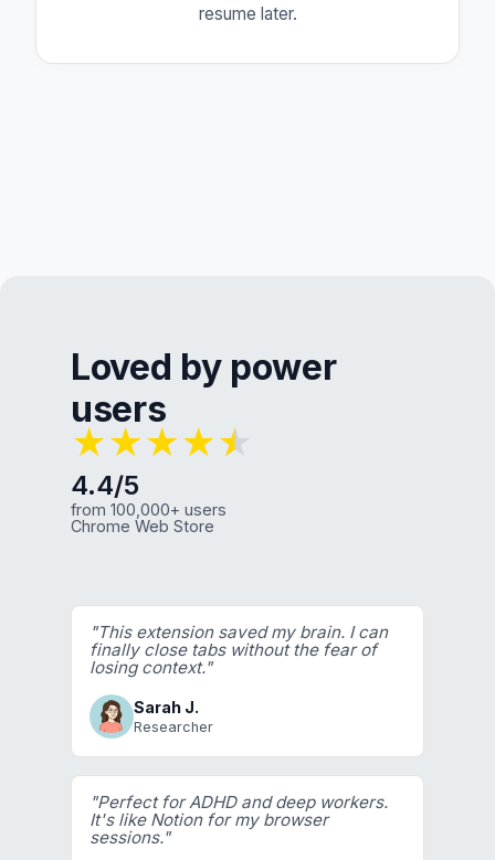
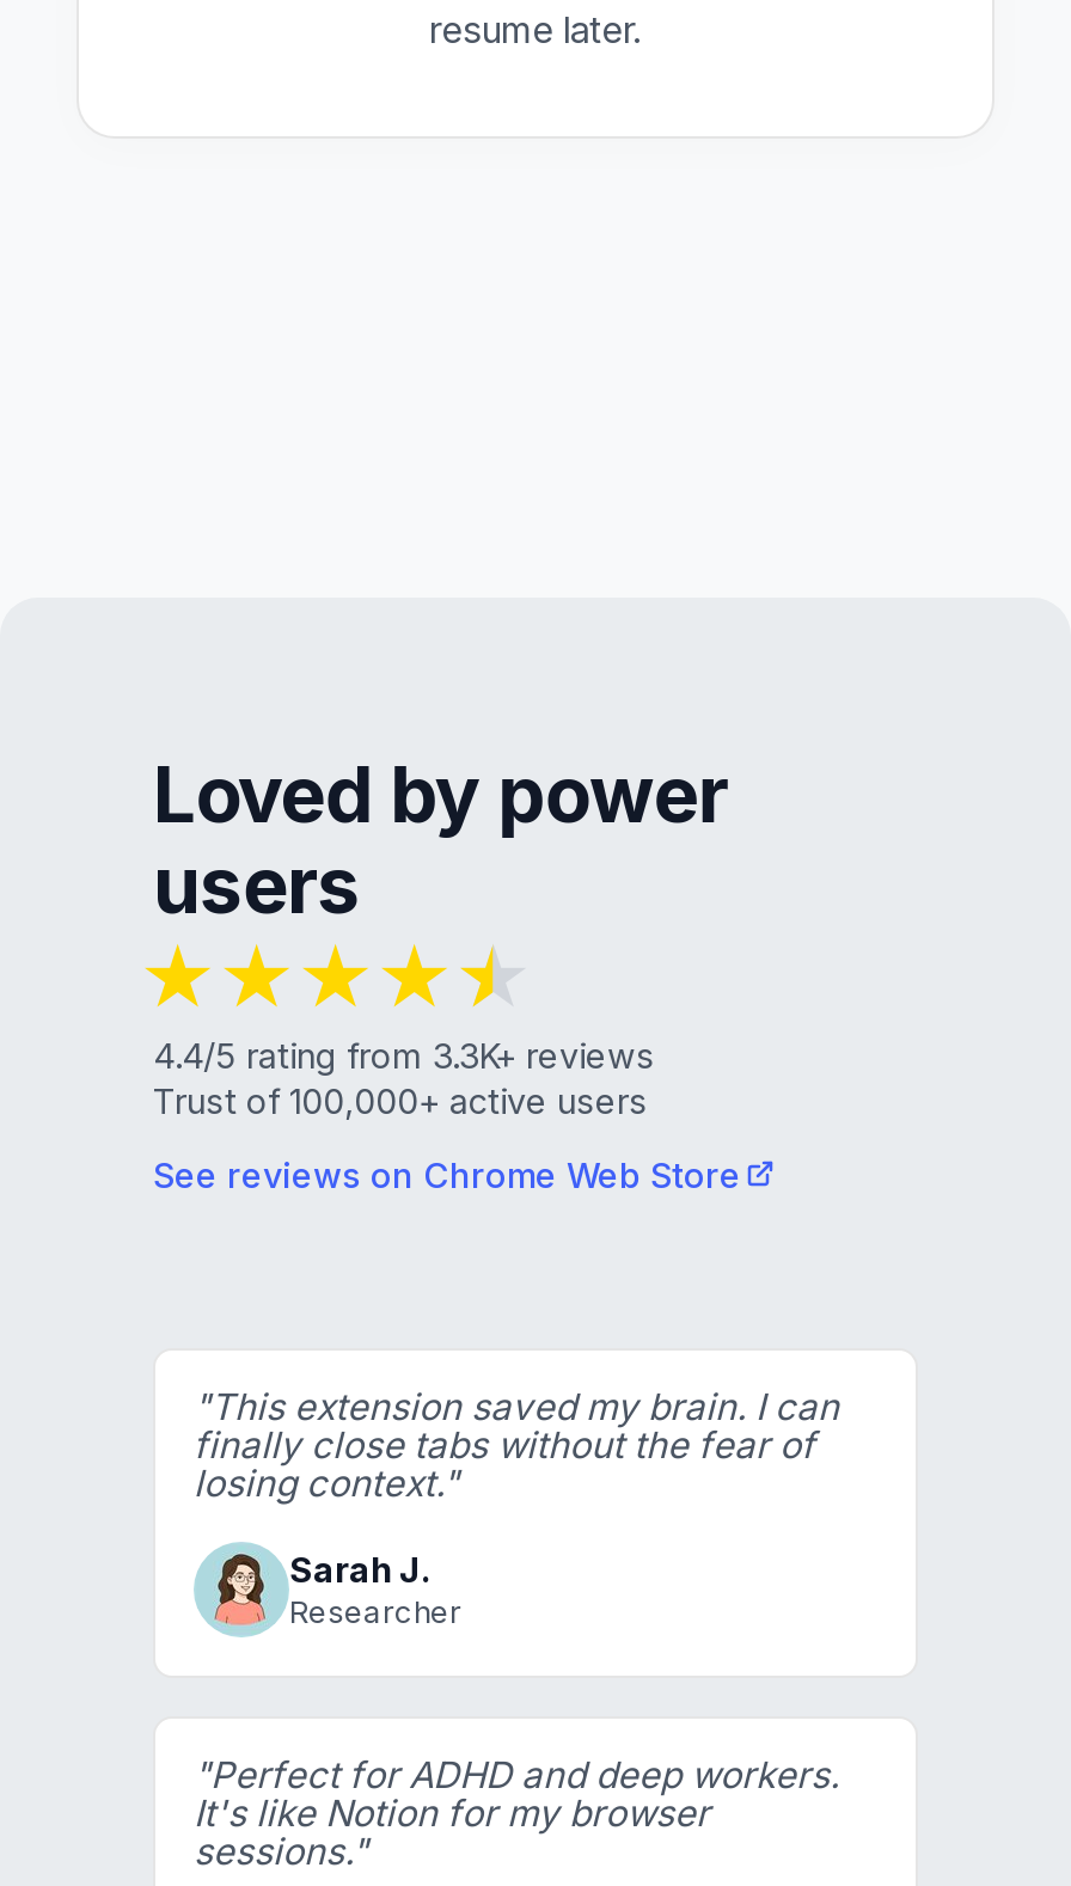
[71,469,227,535] 4.4/5 | from 100,000+ users | Chrome Web Store -> [153,1035,741,1195] 4.4/5 rating from 3.3K+ reviews | Trust of 100,000+ active users | See reviews on Chrome Web Store

